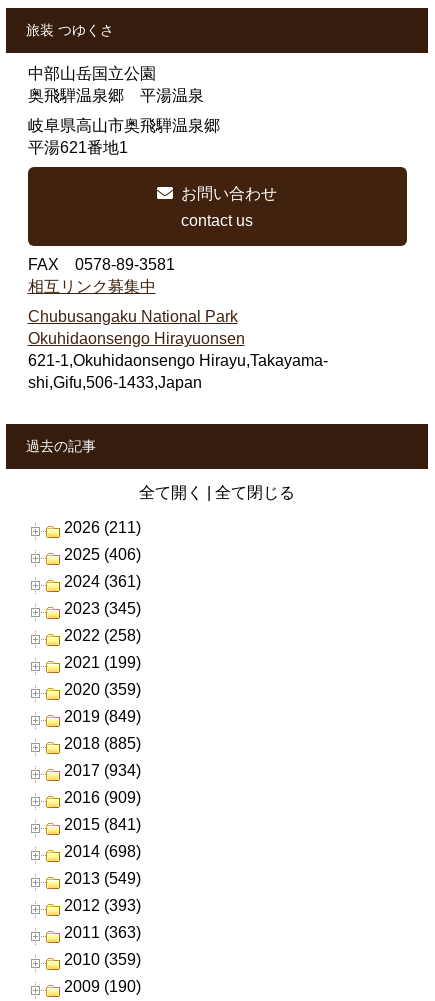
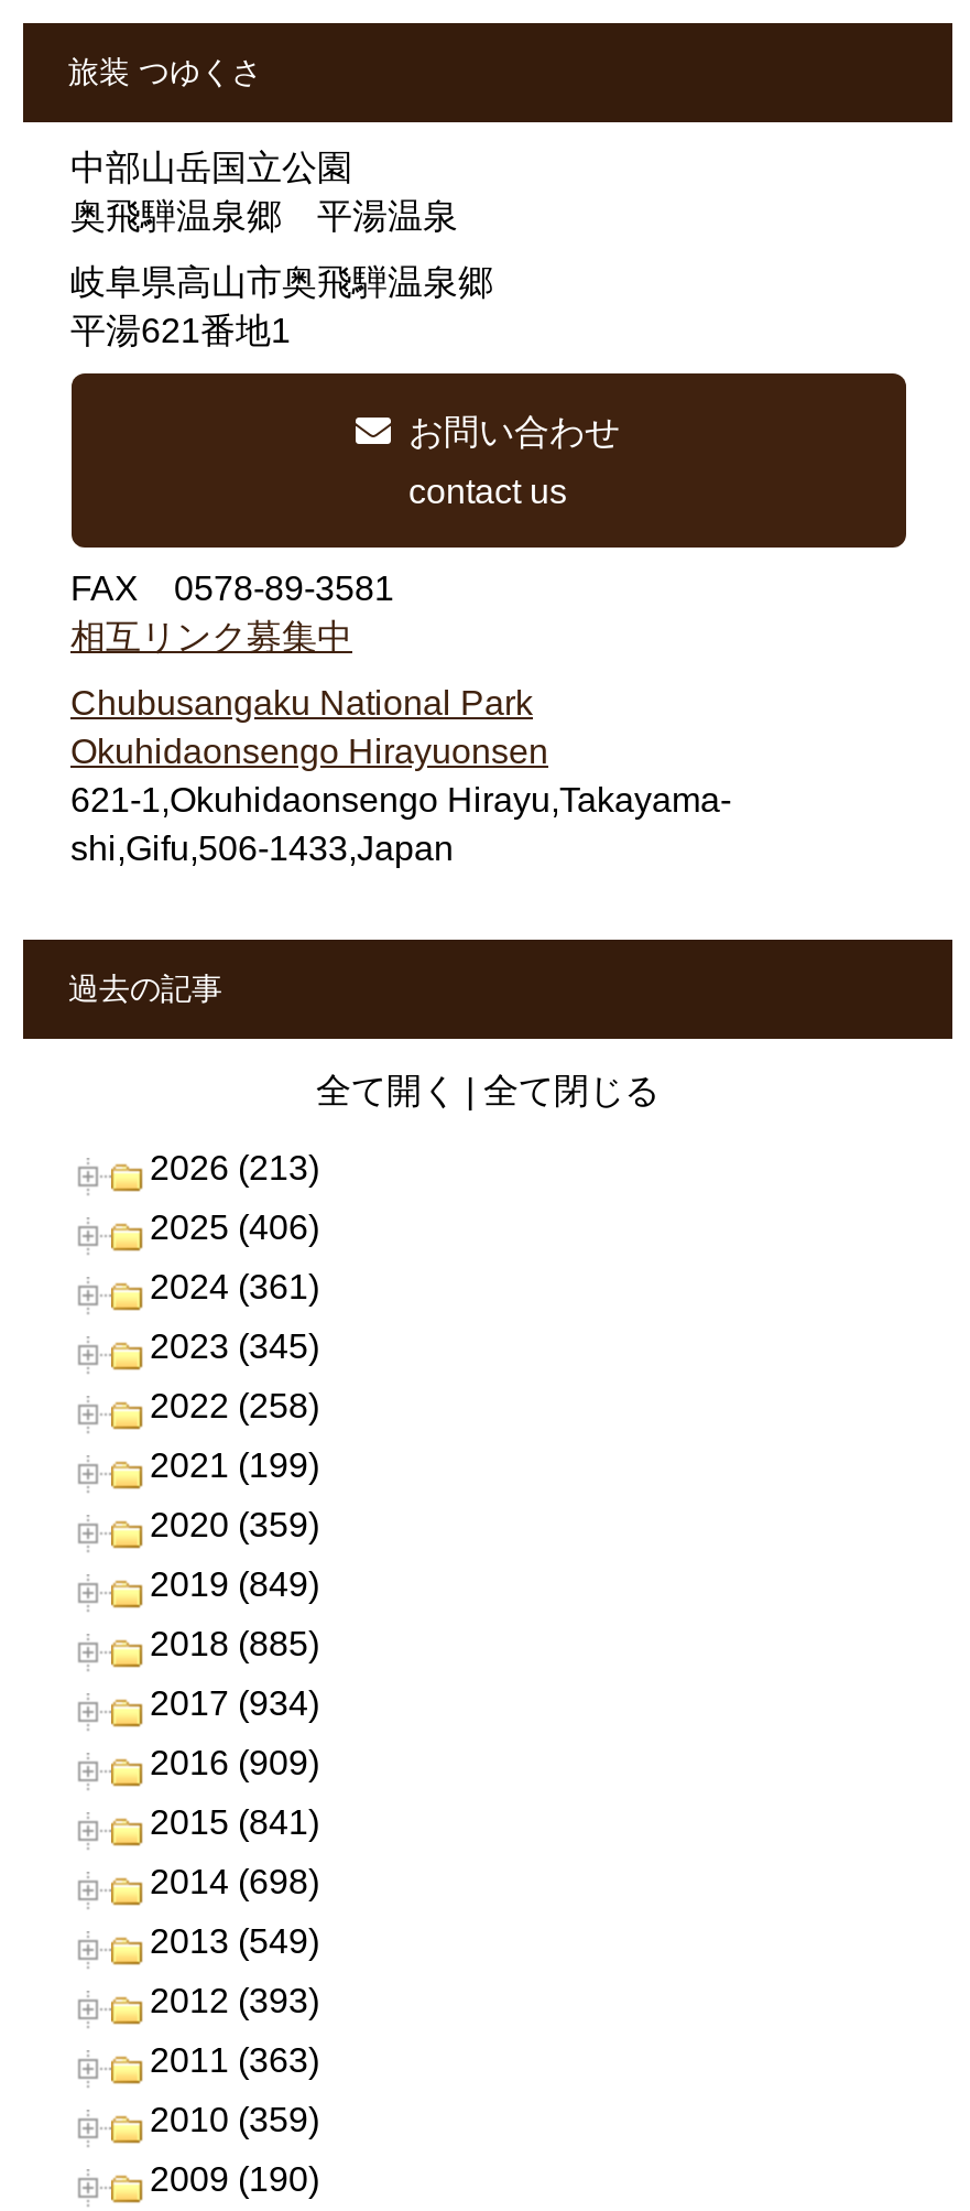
[63,519,140,536] 2026 (211) -> [150,1150,319,1187] 2026 (213)

